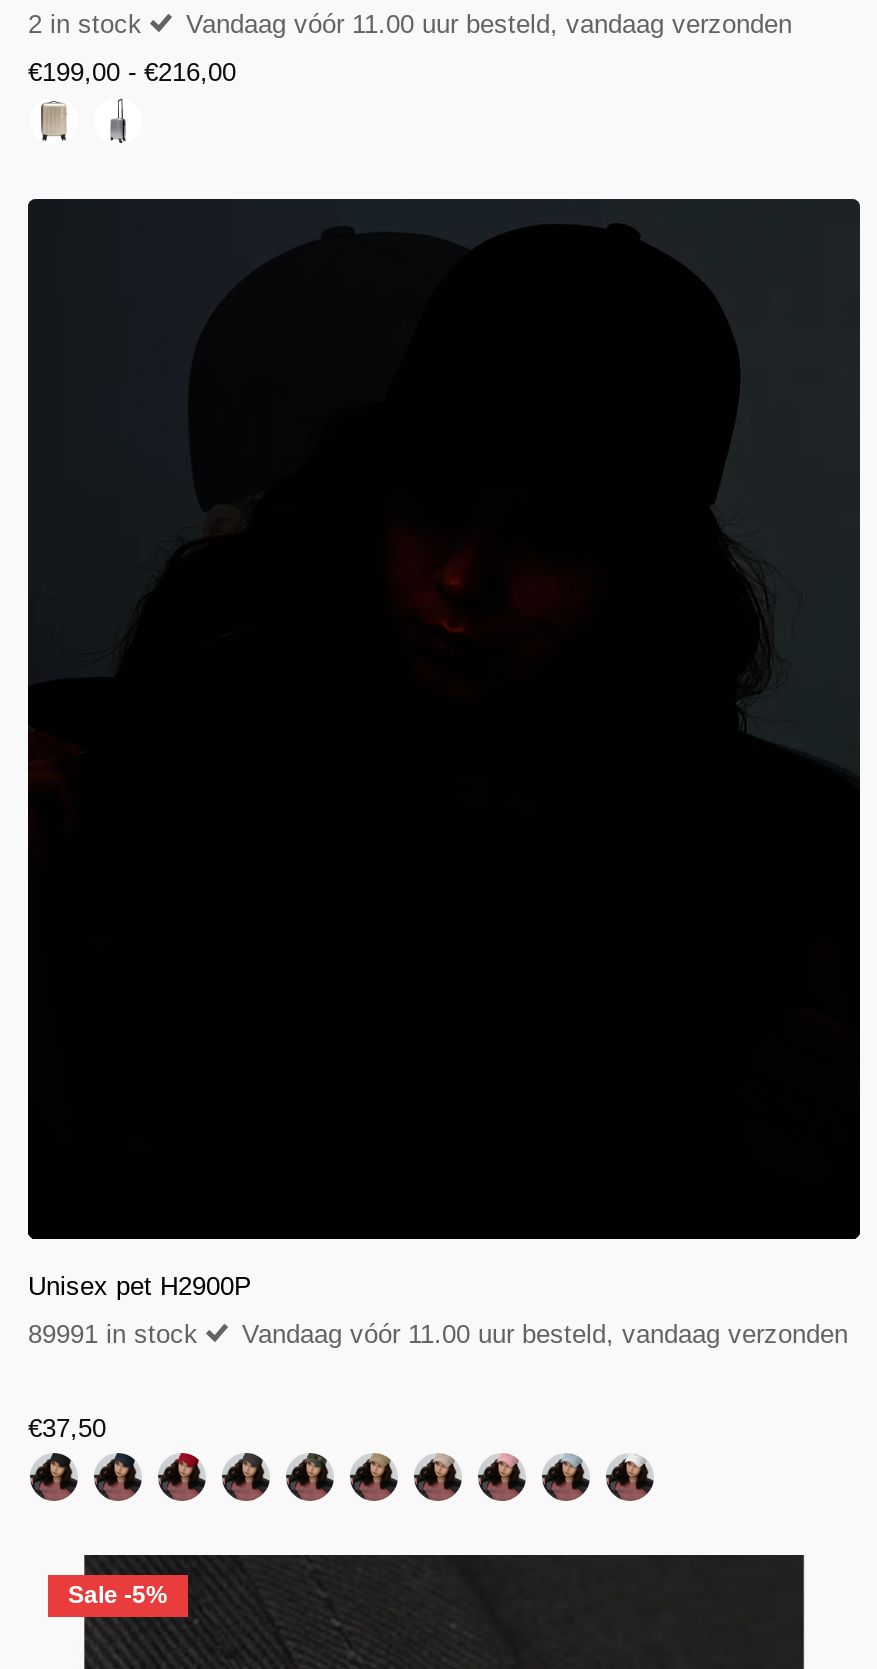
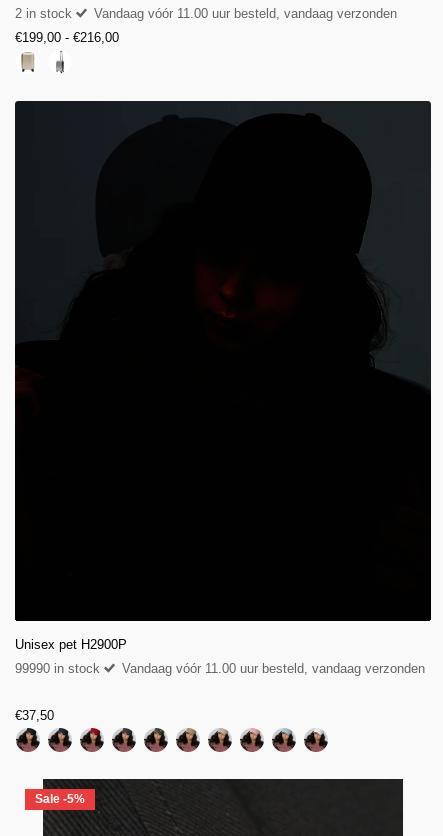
[28,1319,848,1349] 89991 in stock Vandaag vóór 11.00 uur besteld, vandaag verzonden -> [15,661,425,676] 99990 in stock Vandaag vóór 11.00 uur besteld, vandaag verzonden

